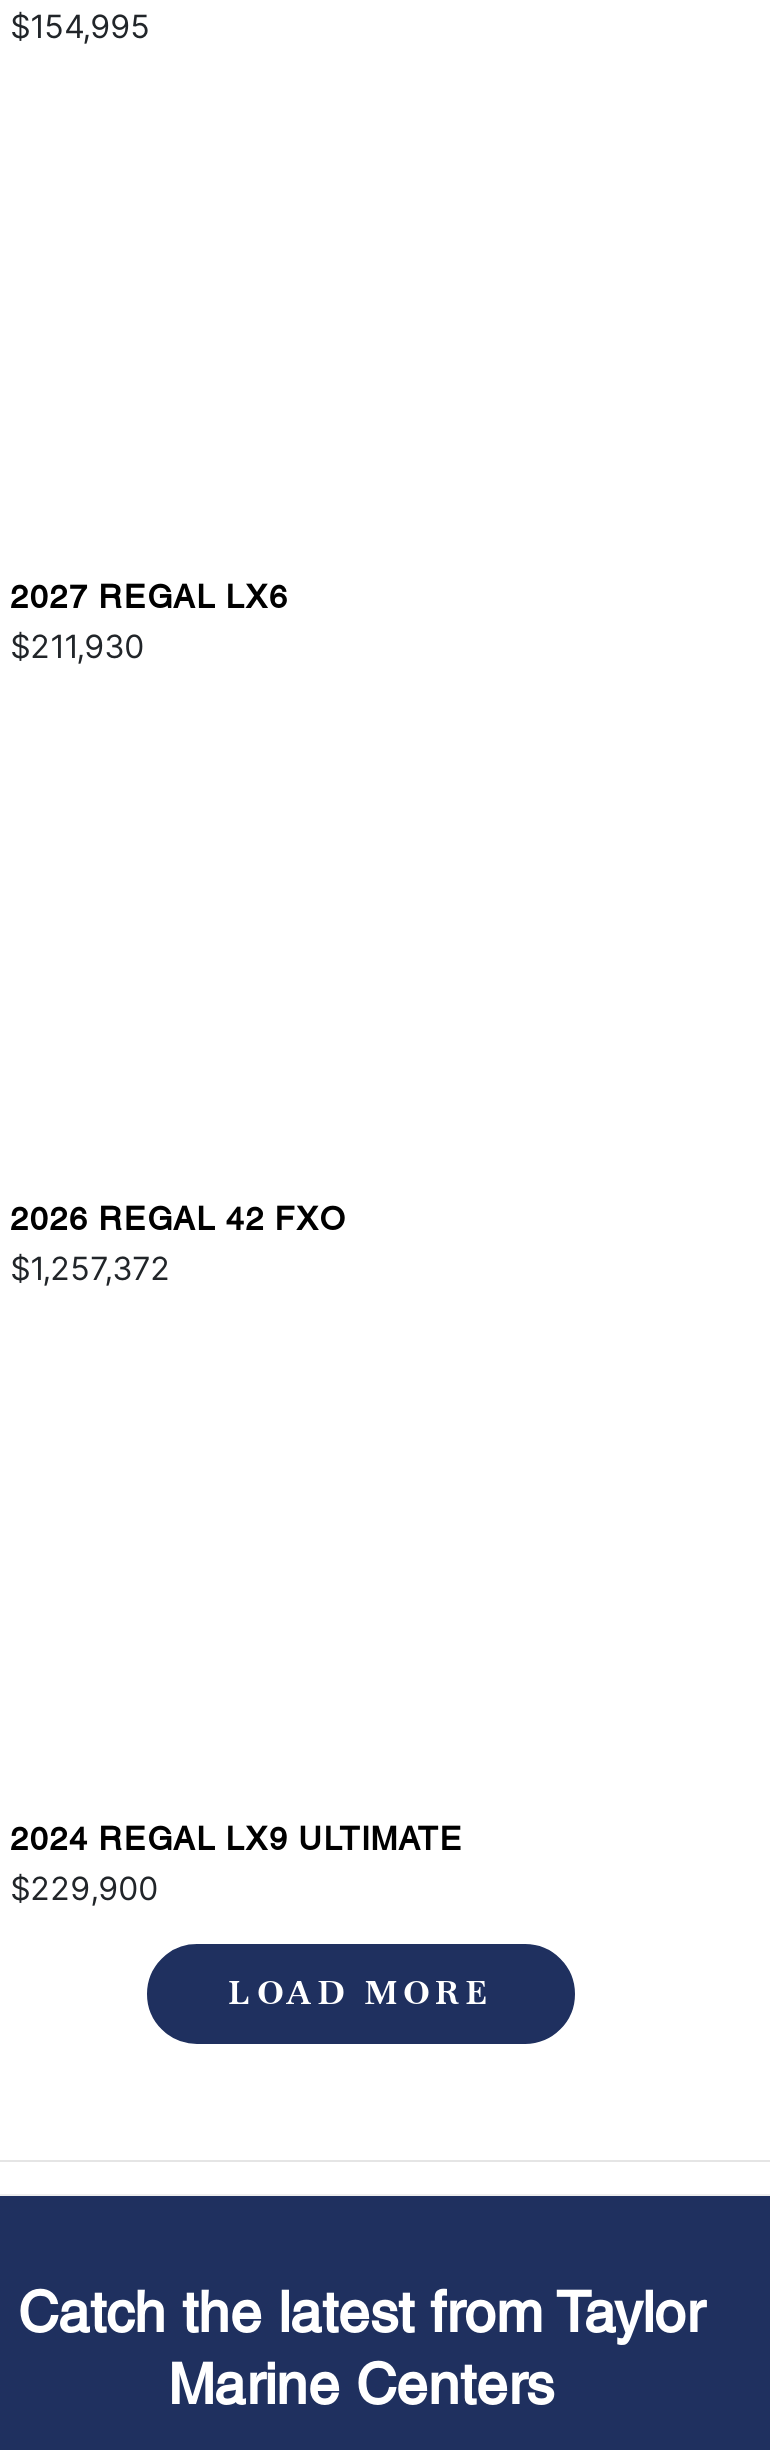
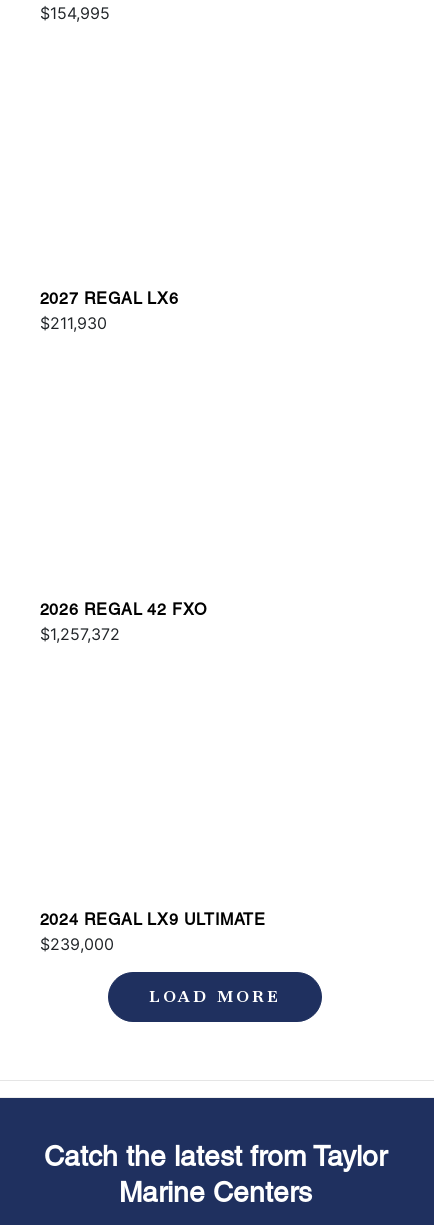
[10,1869,158,1909] $229,900 -> [40,934,114,954] $239,000

